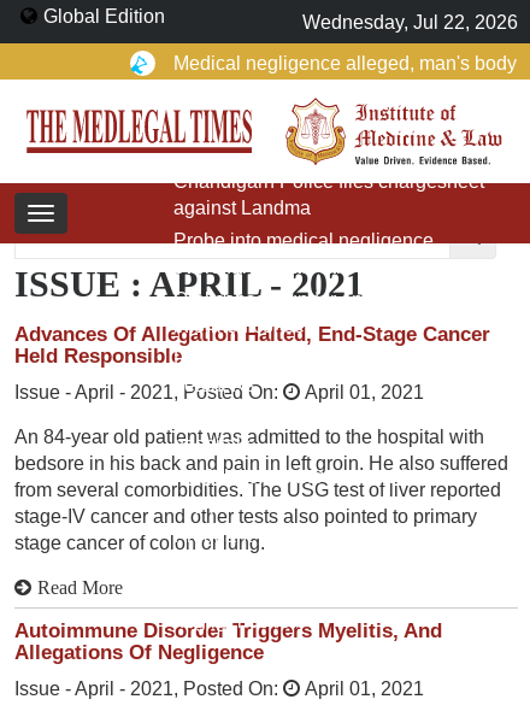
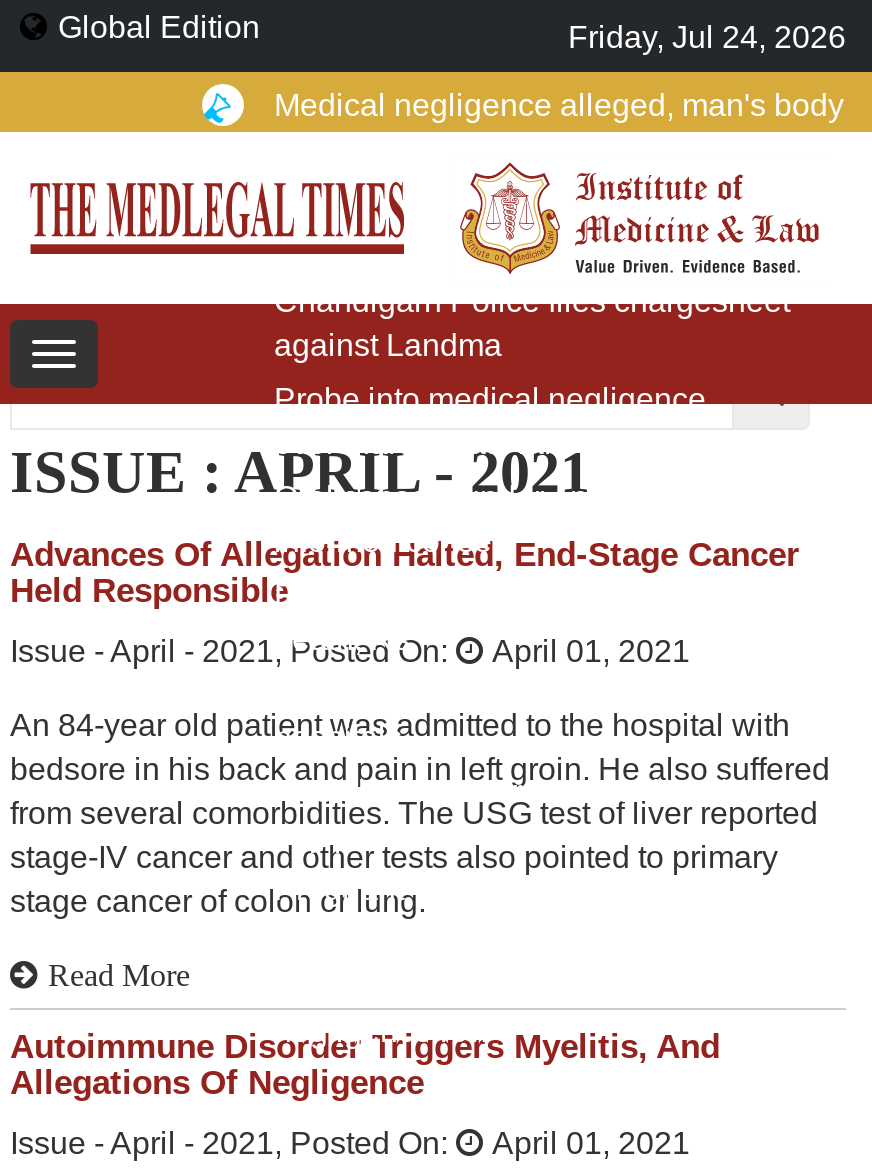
[302,12,518,33] Wednesday, Jul 22, 2026 -> [568,20,846,54] Friday, Jul 24, 2026

